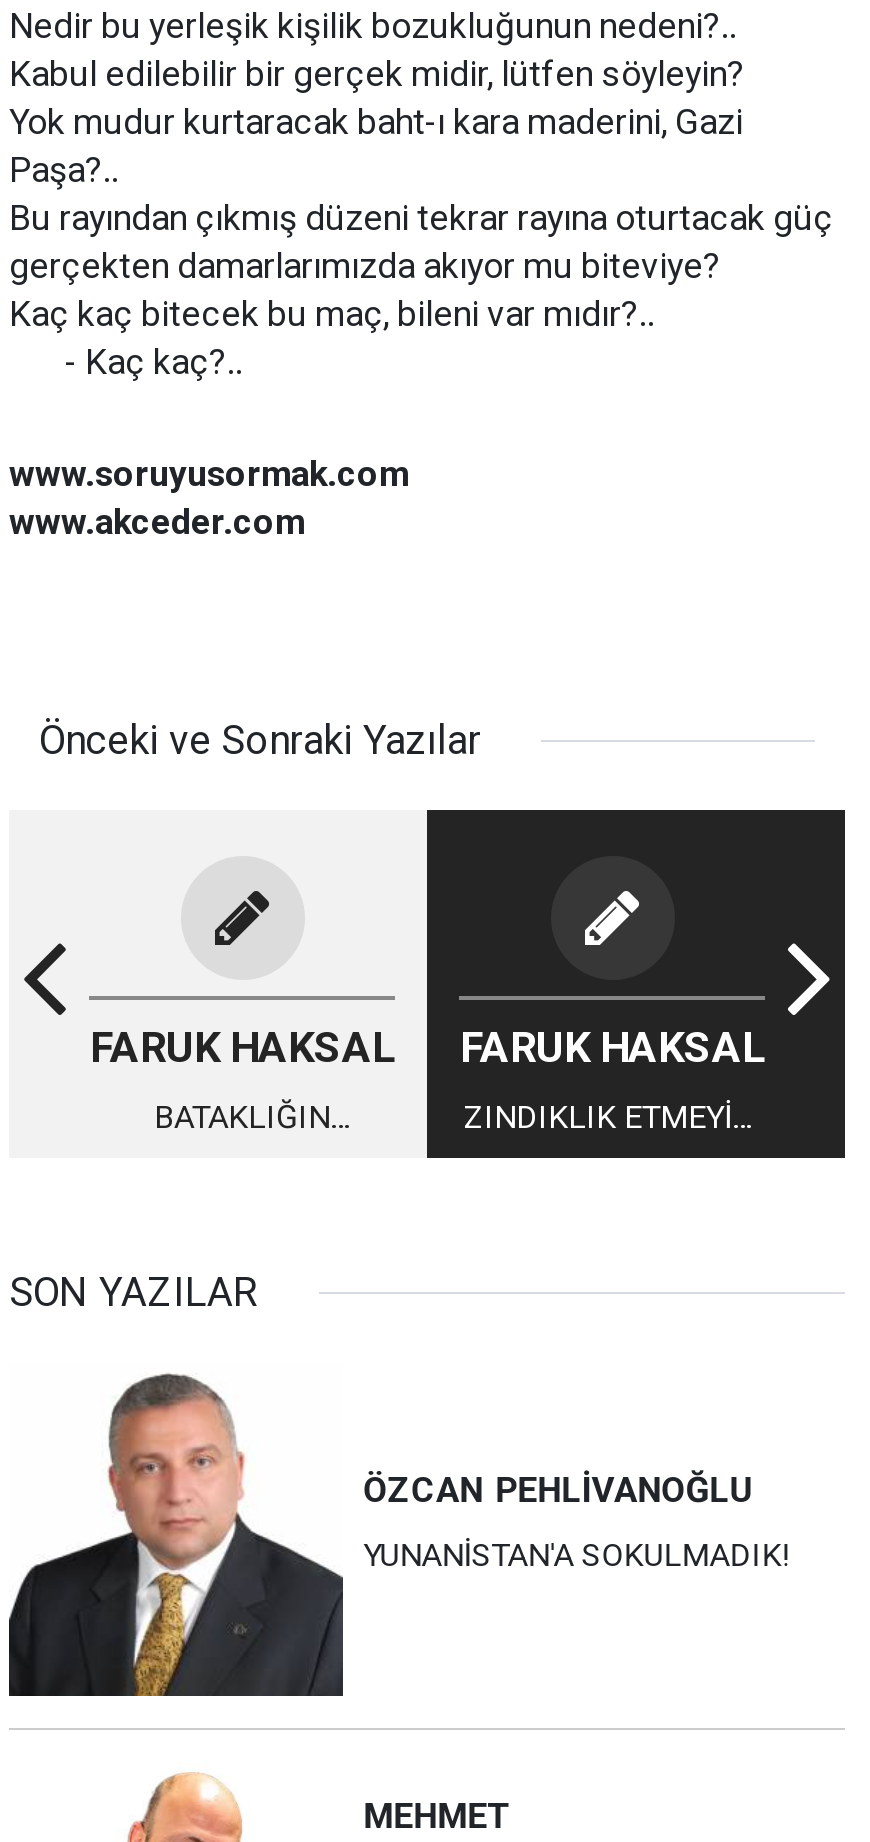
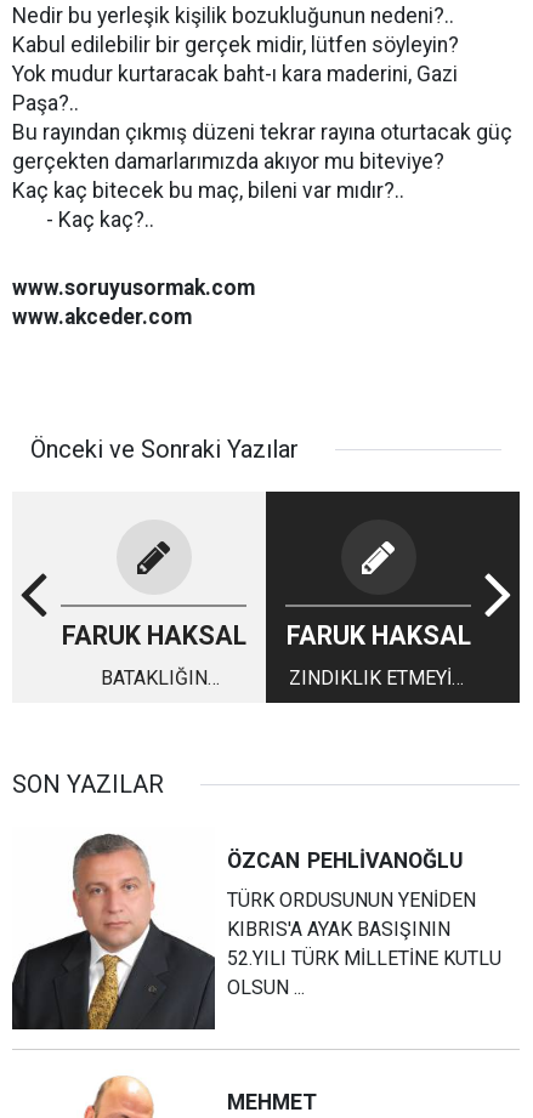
moved [363,1469,751,1509] -> [227,848,463,872]: ÖZCAN PEHLİVANOĞLU
[363,1535,791,1573] YUNANİSTAN'A SOKULMADIK! -> [227,888,502,999] TÜRK ORDUSUNUN YENİDEN | KIBRIS'A AYAK BASIŞININ | 52.YILI TÜRK MİLLETİNE KUTLU | OLSUN ...

